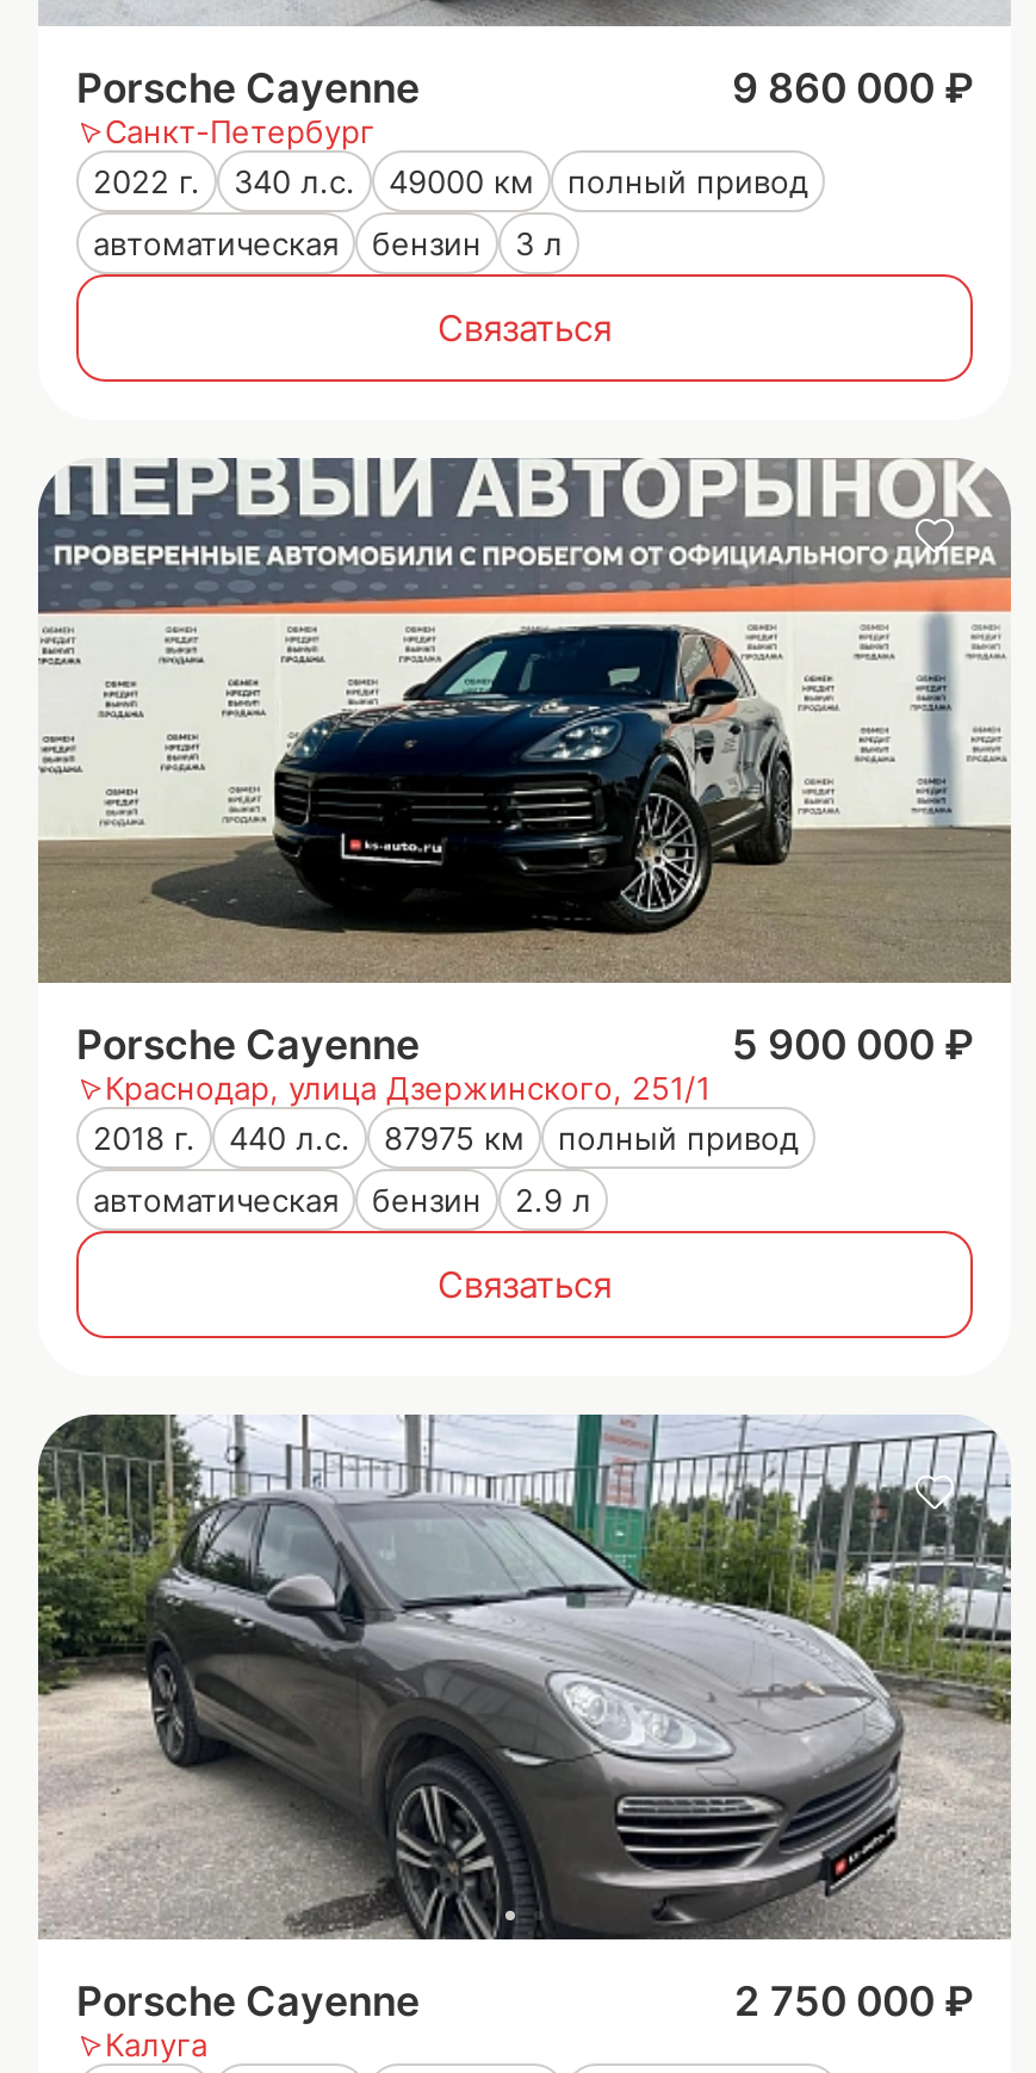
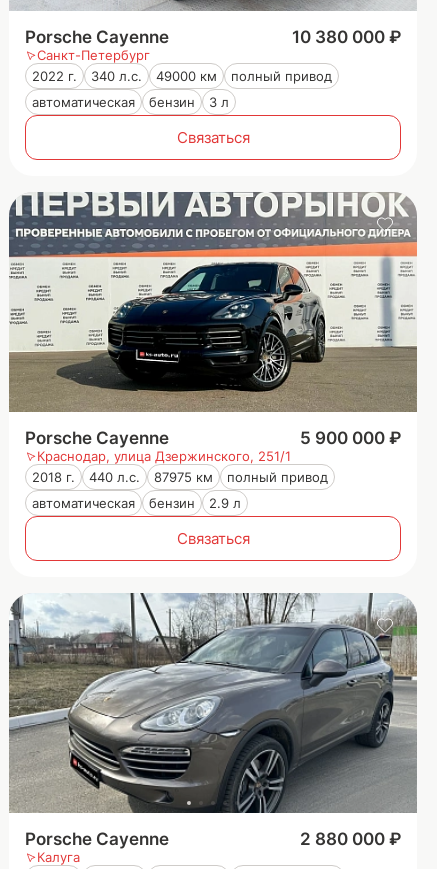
[732,64,973,112] 9 860 000 ₽ -> [292,27,401,47] 10 380 000 ₽
[36,1412,1011,2025] [image] | 2 750 000 ₽ -> [9,592,418,849] [image] | 2 880 000 ₽

